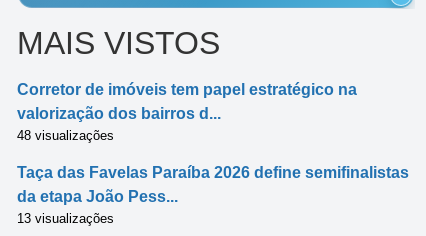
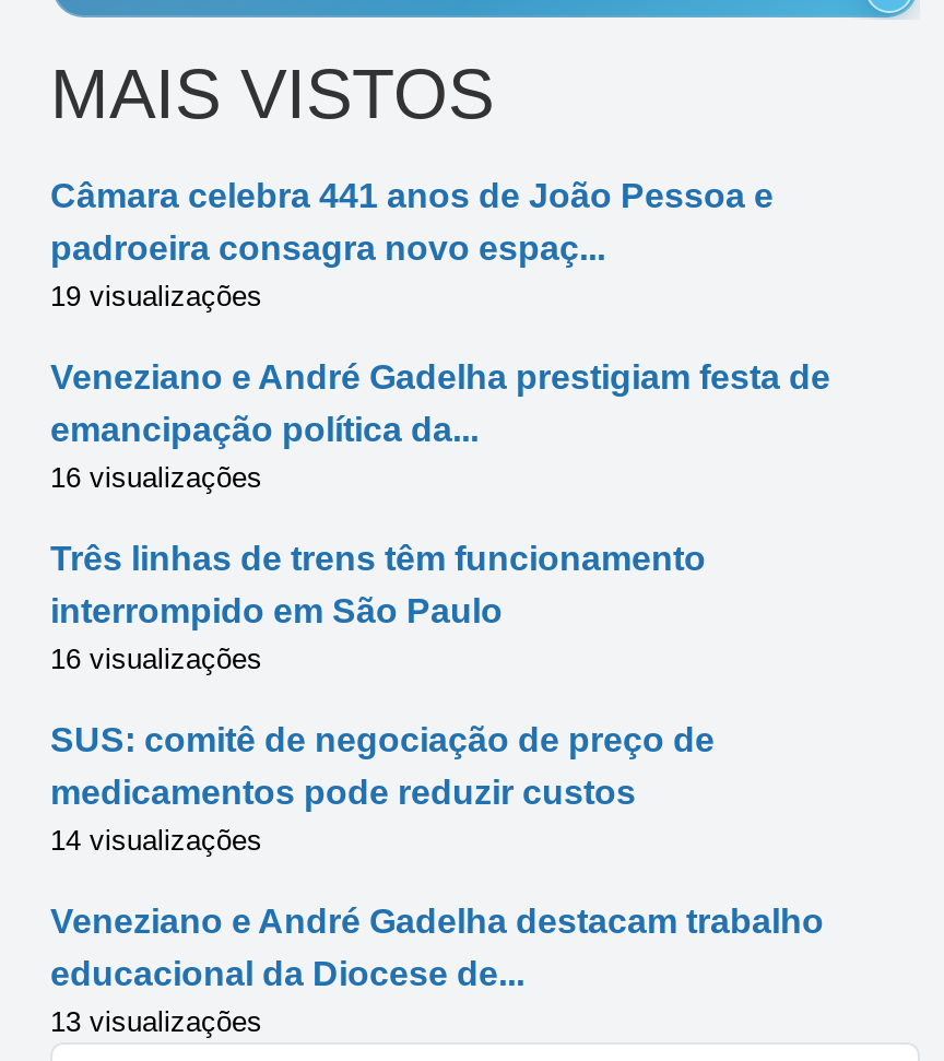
[17,81,409,205] Corretor de imóveis tem papel estratégico na | valorização dos bairros d... | 48 visualizações | Taça das Favelas Paraíba 2026 define semifinalistas | da etapa João Pess... -> [50,178,830,993] Câmara celebra 441 anos de João Pessoa e | padroeira consagra novo espaç... | 19 visualizações | Veneziano e André Gadelha prestigiam festa de | emancipação política da... | 16 visualizações | Três linhas de trens têm funcionamento | interrompido em São Paulo | 16 visualizações | SUS: comitê de negociação de preço de | medicamentos pode reduzir custos | 14 visualizações | Veneziano e André Gadelha destacam trabalho | educacional da Diocese de...

